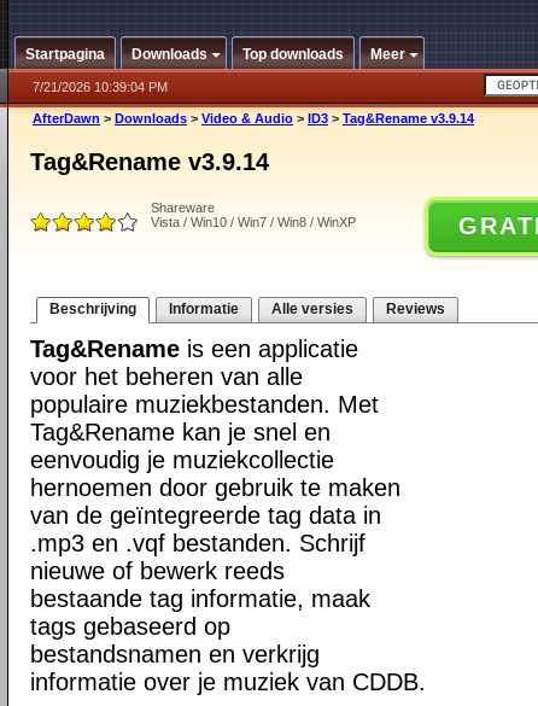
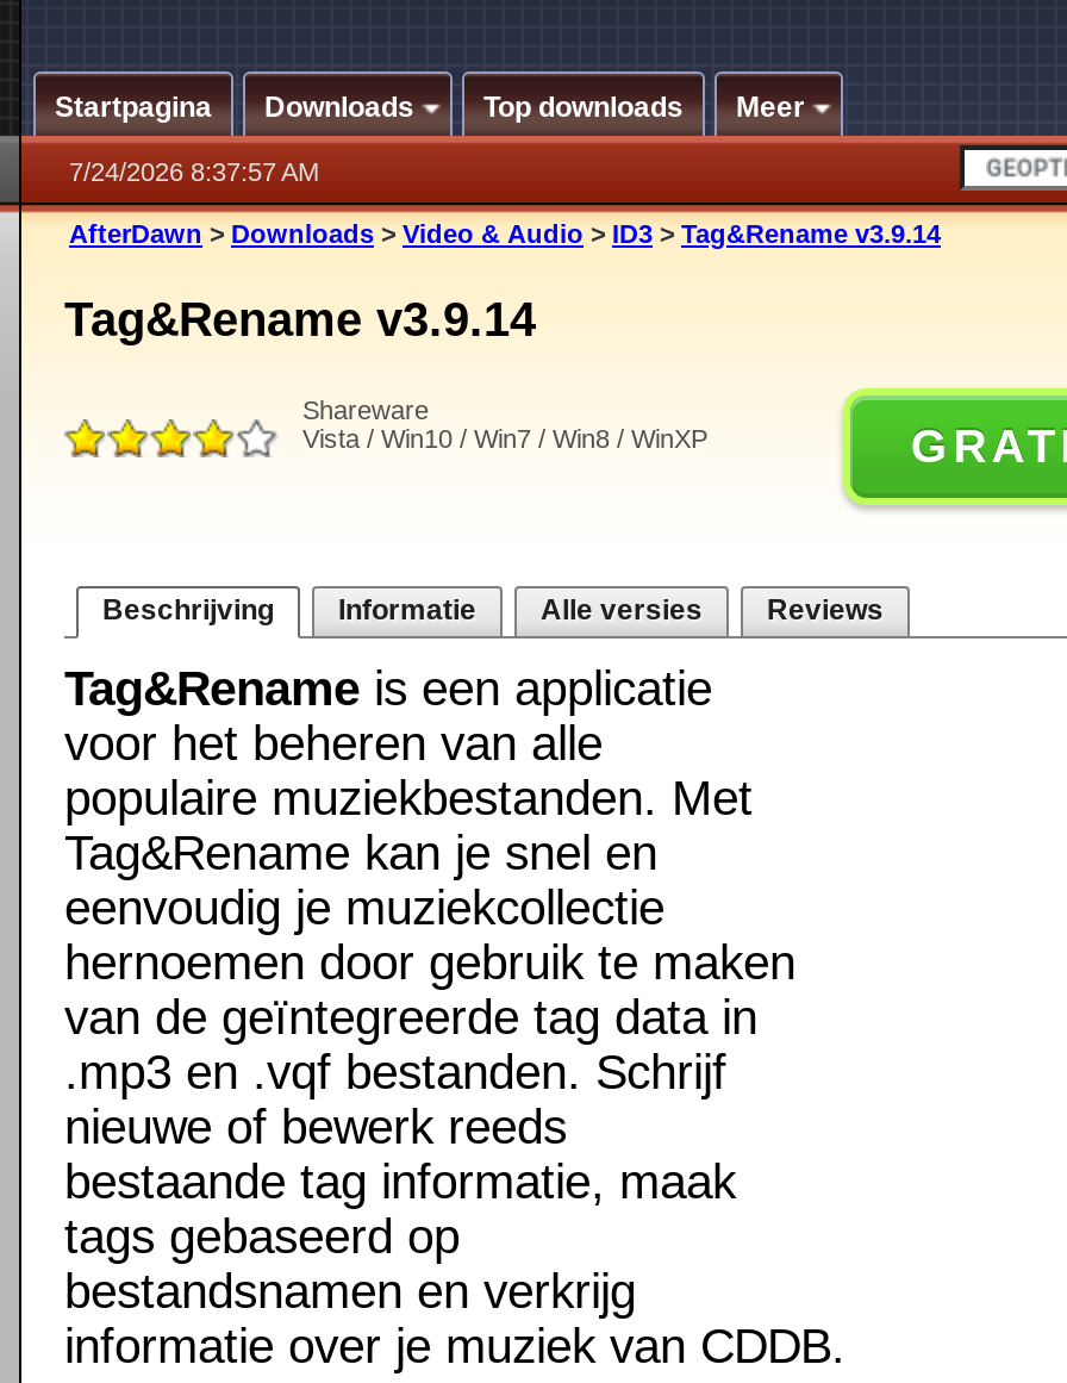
[33,80,168,94] 7/21/2026 10:39:04 PM -> [69,157,319,186] 7/24/2026 8:37:57 AM

